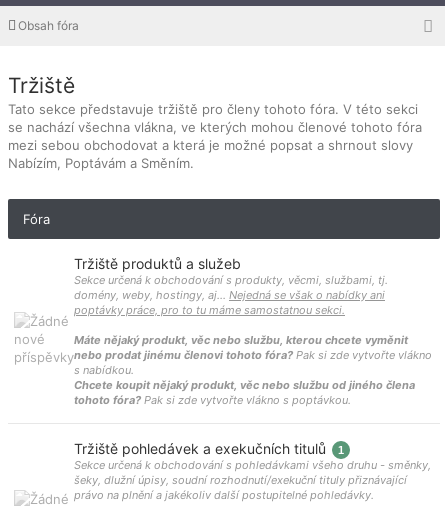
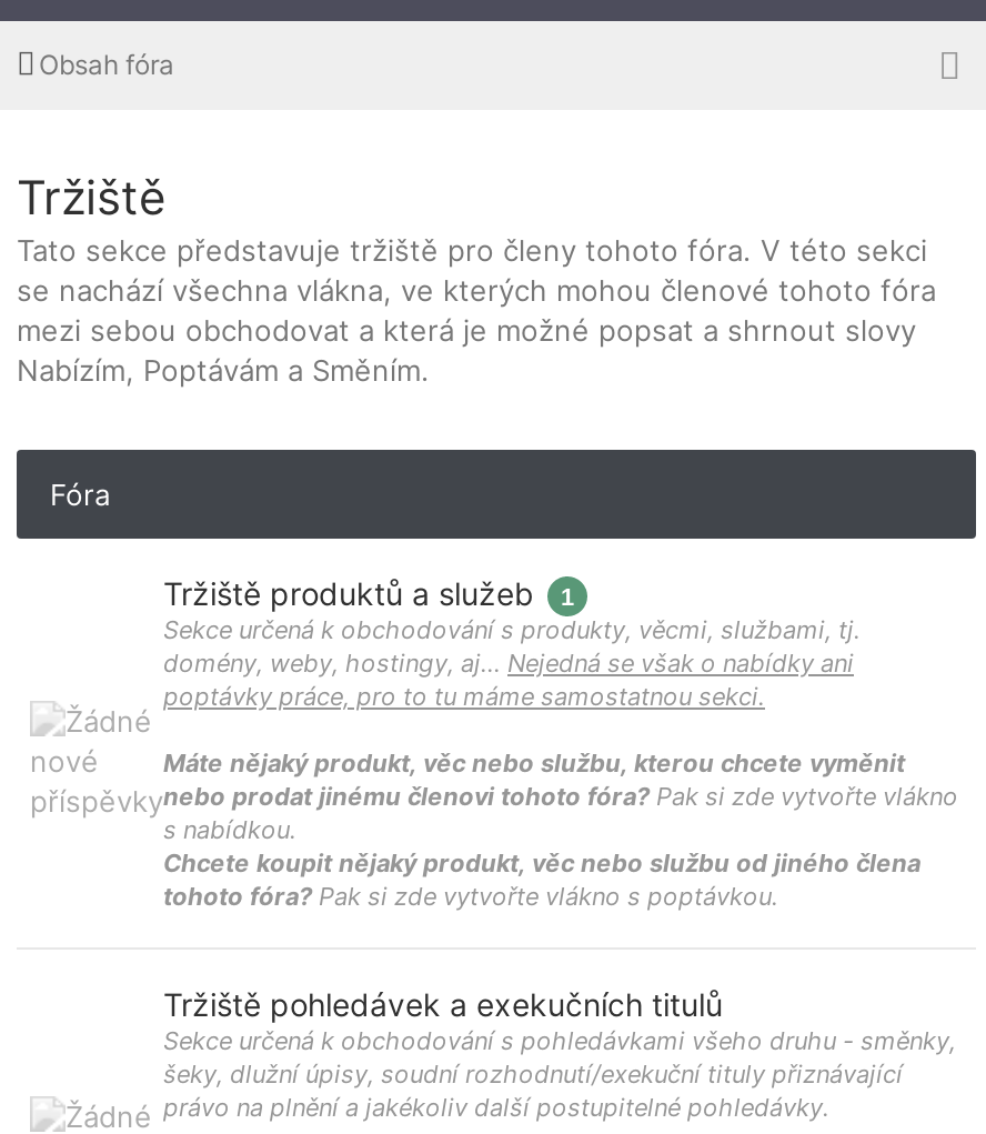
none -> [561,583,574,610] 1
[338,444,344,456] 1 -> none

